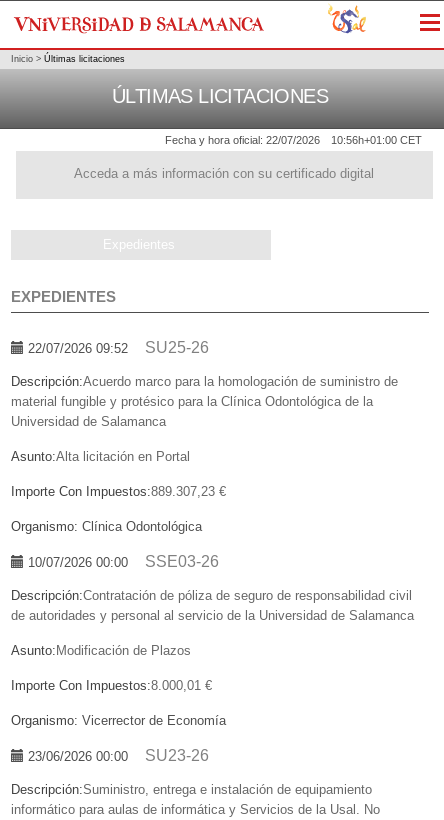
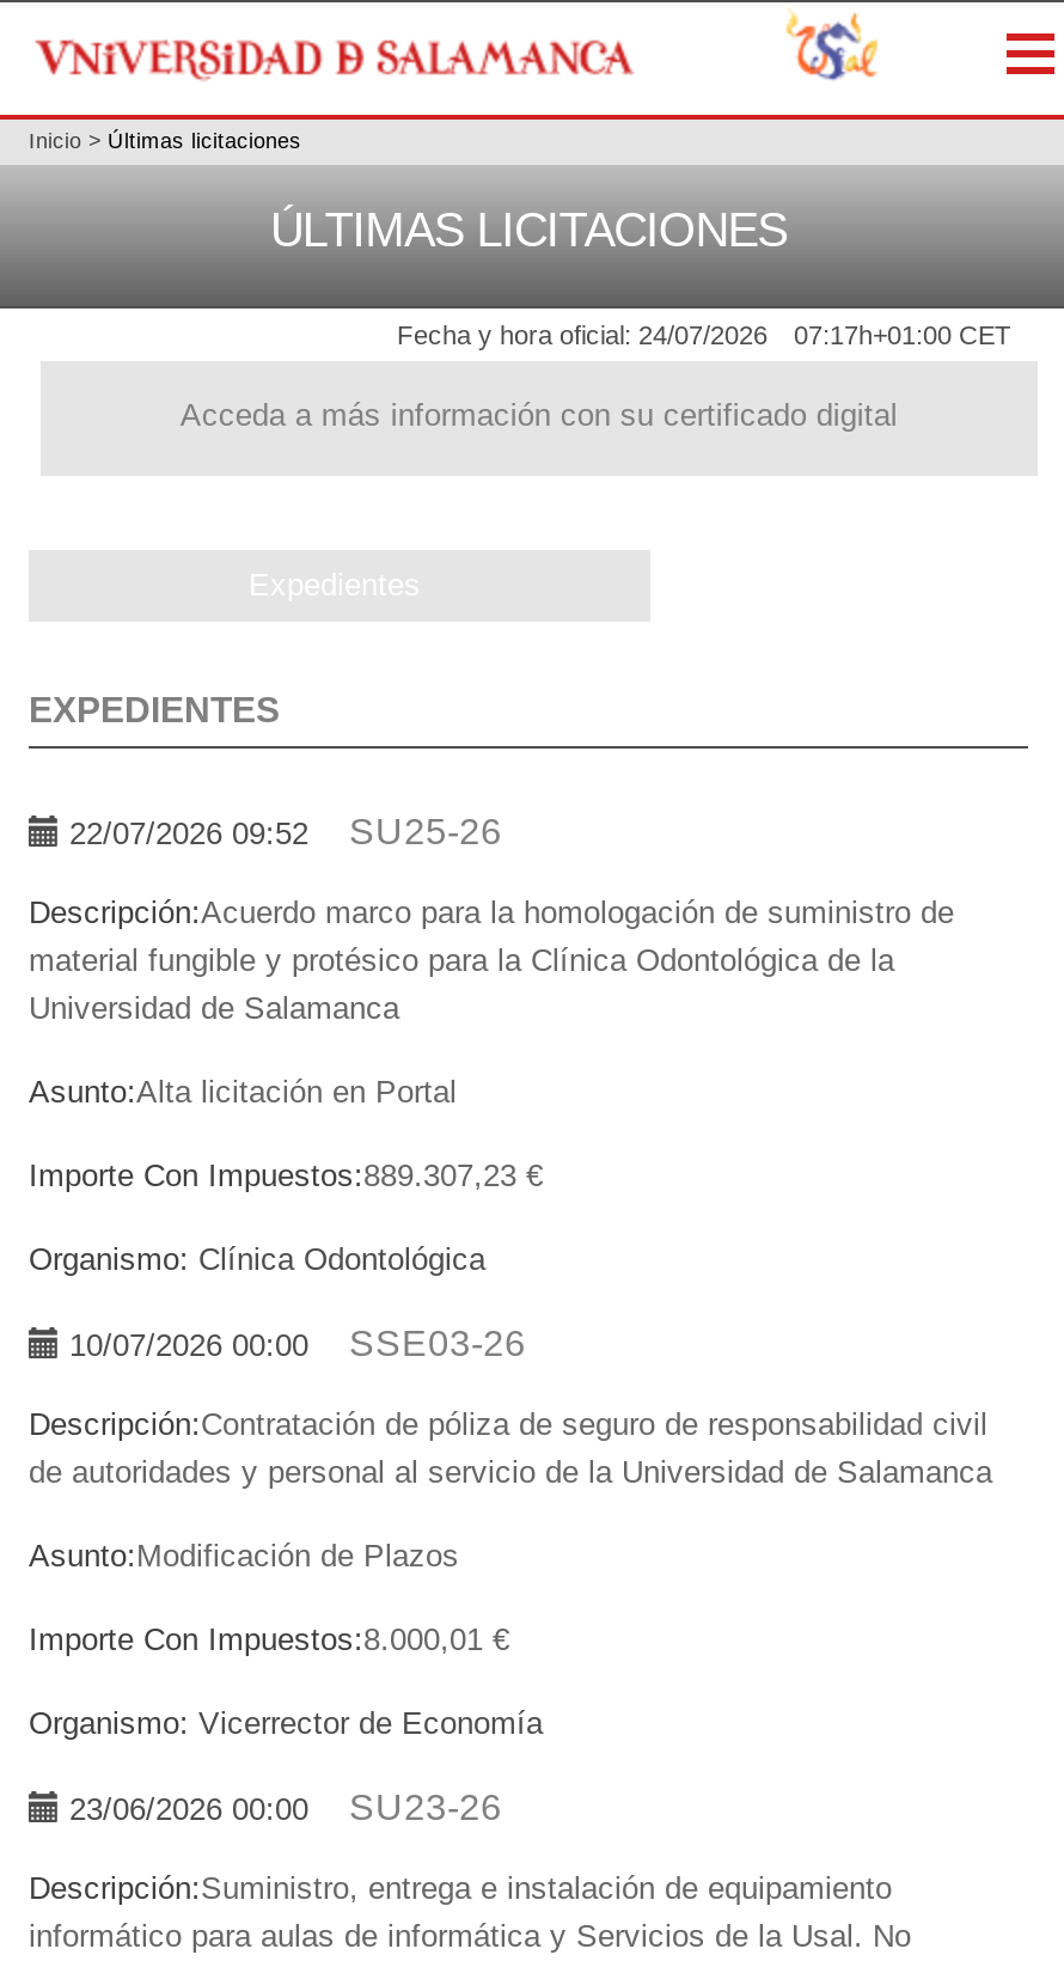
[165,134,320,146] Fecha y hora oficial: 22/07/2026 -> [397,321,768,350] Fecha y hora oficial: 24/07/2026
[331,134,422,146] 10:56h+01:00 CET -> [794,321,1011,350] 07:17h+01:00 CET

